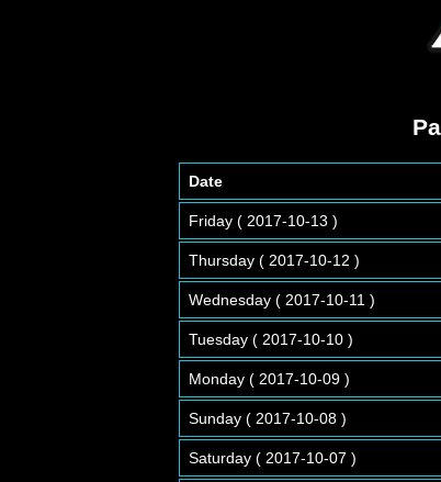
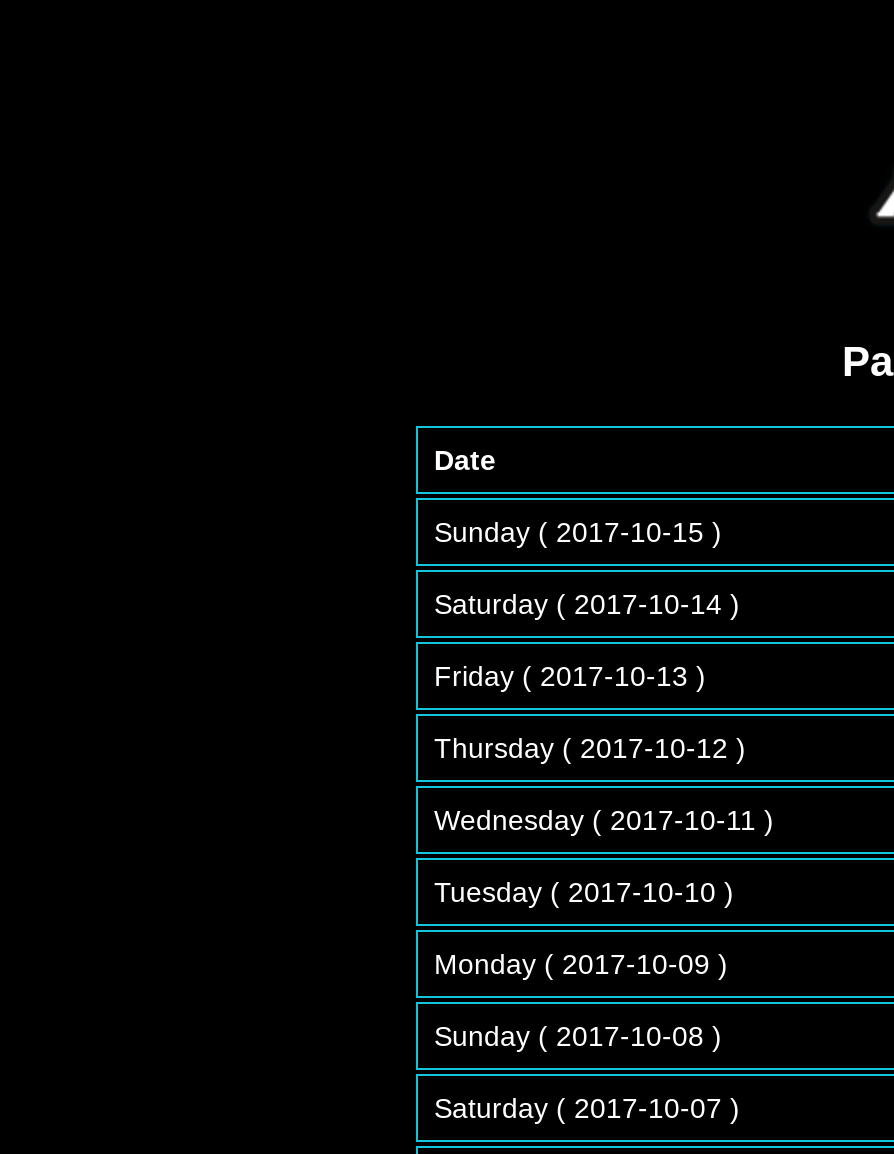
none -> [434,516,740,620] Sunday ( 2017-10-15 ) | Saturday ( 2017-10-14 )

